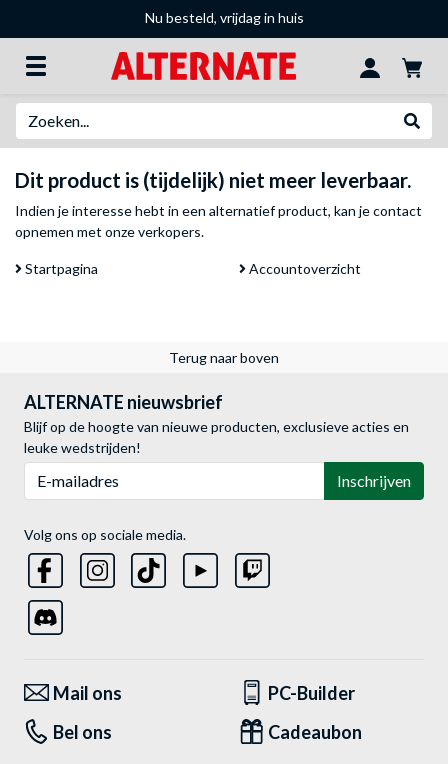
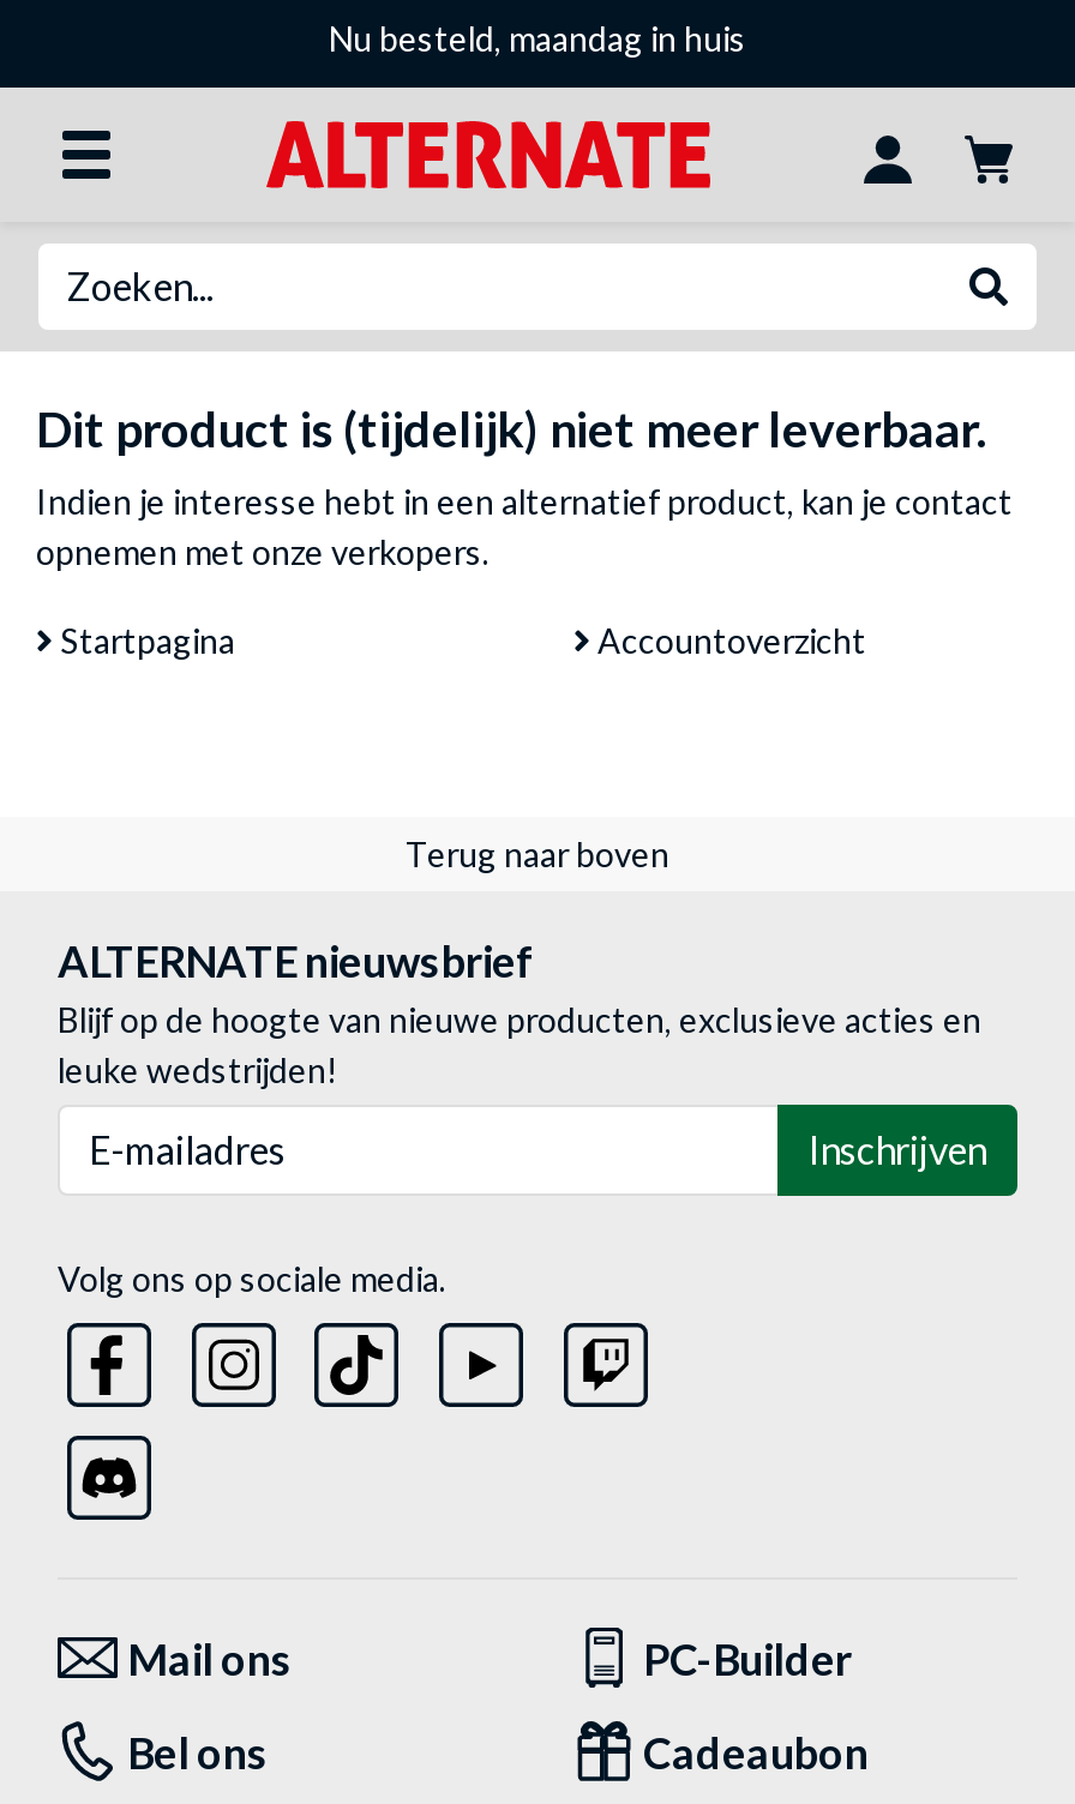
[144,9,303,26] Nu besteld, vrijdag in huis -> [329,18,746,59] Nu besteld, maandag in huis

